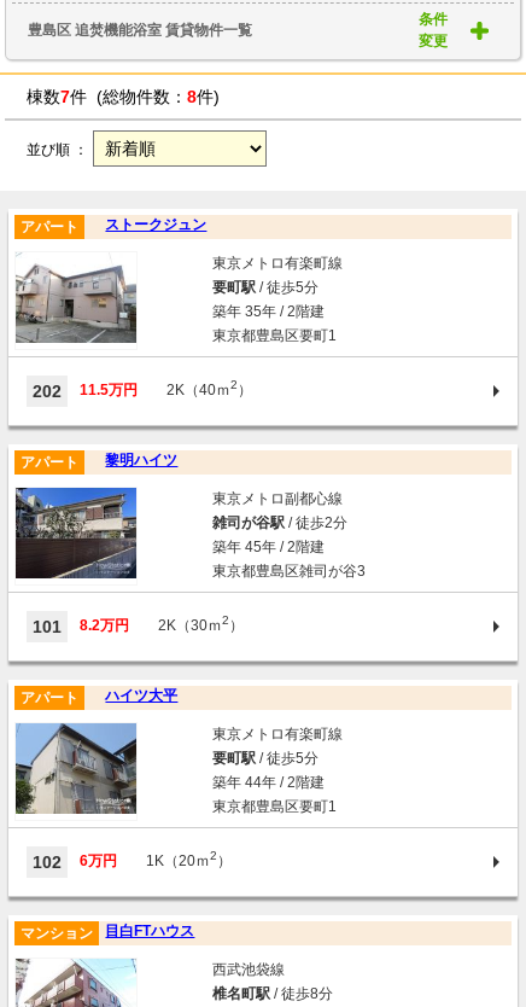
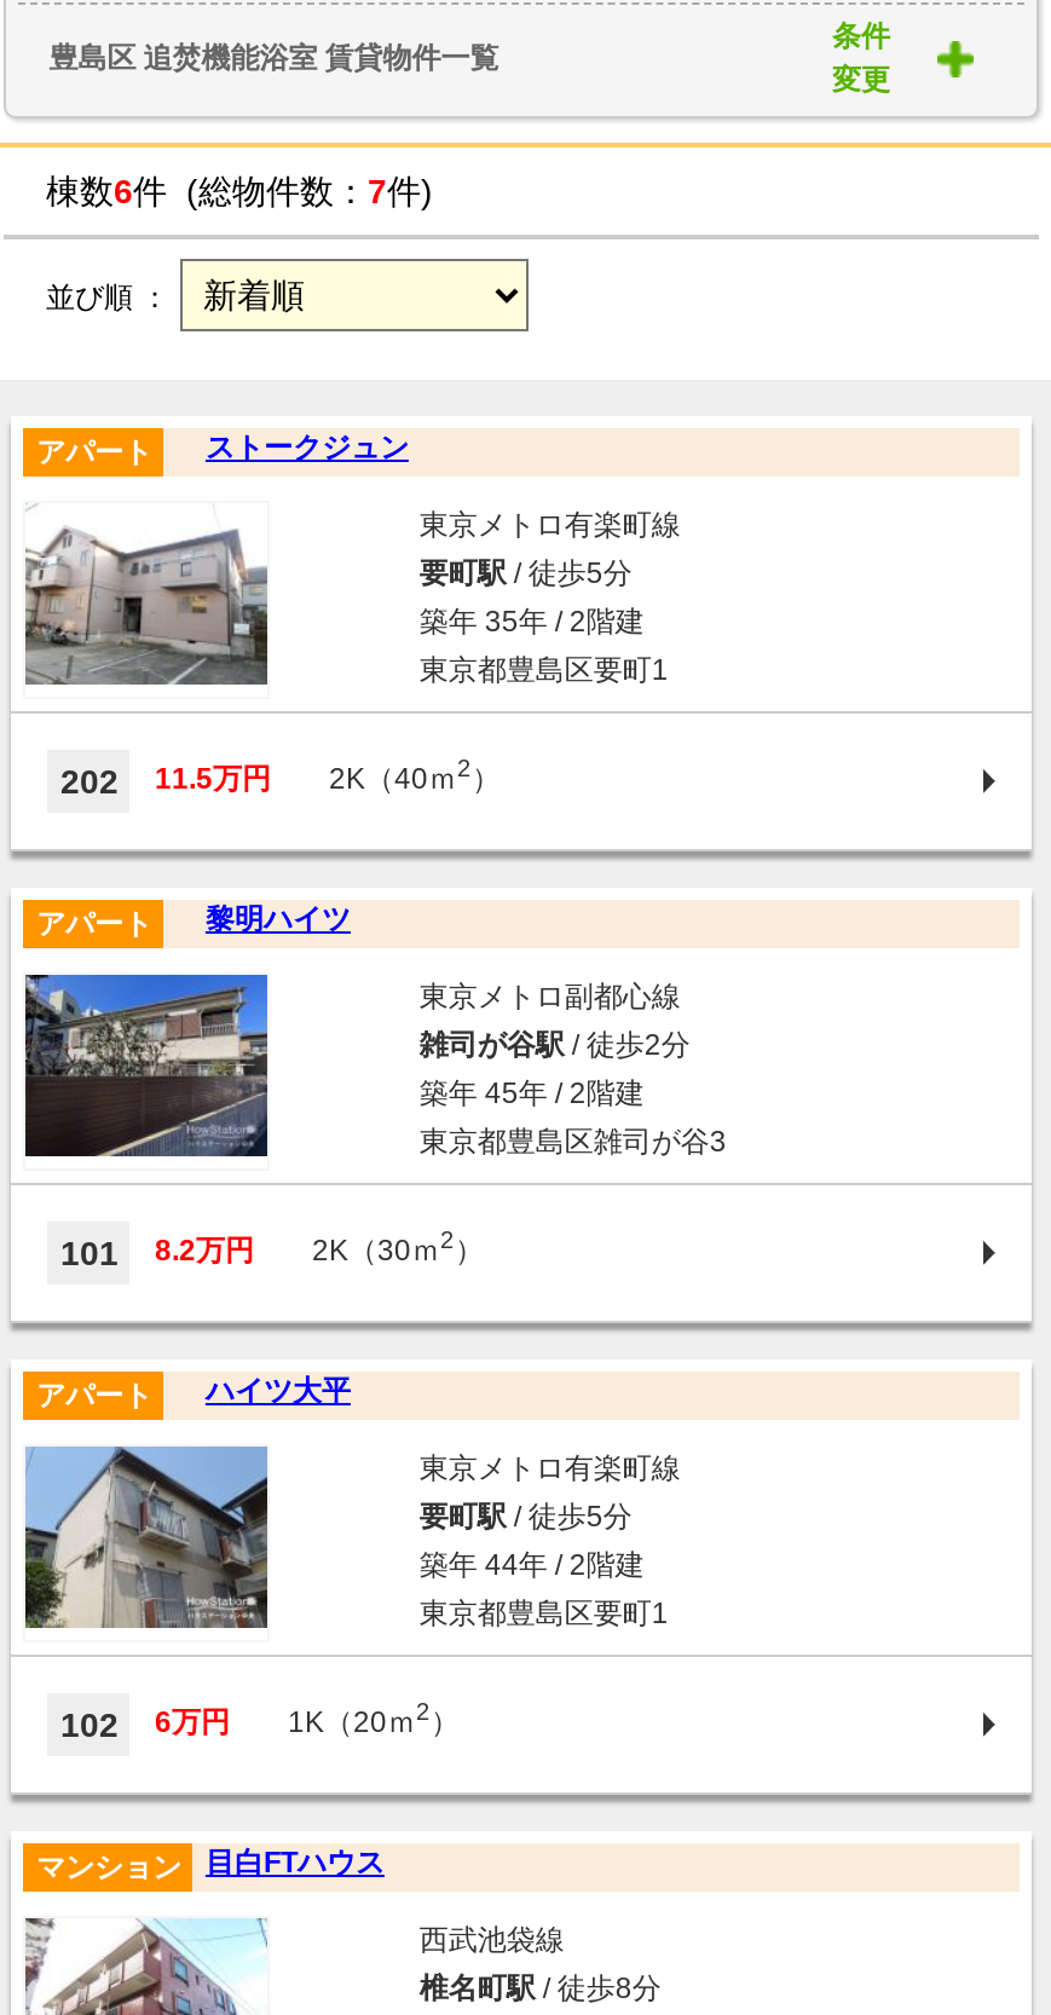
[26,87,219,106] 棟数7件 (総物件数：8件) -> [46,172,433,210] 棟数6件 (総物件数：7件)

